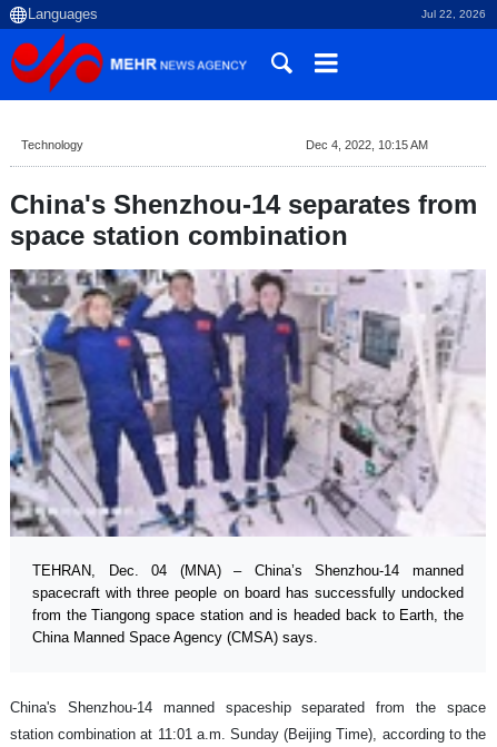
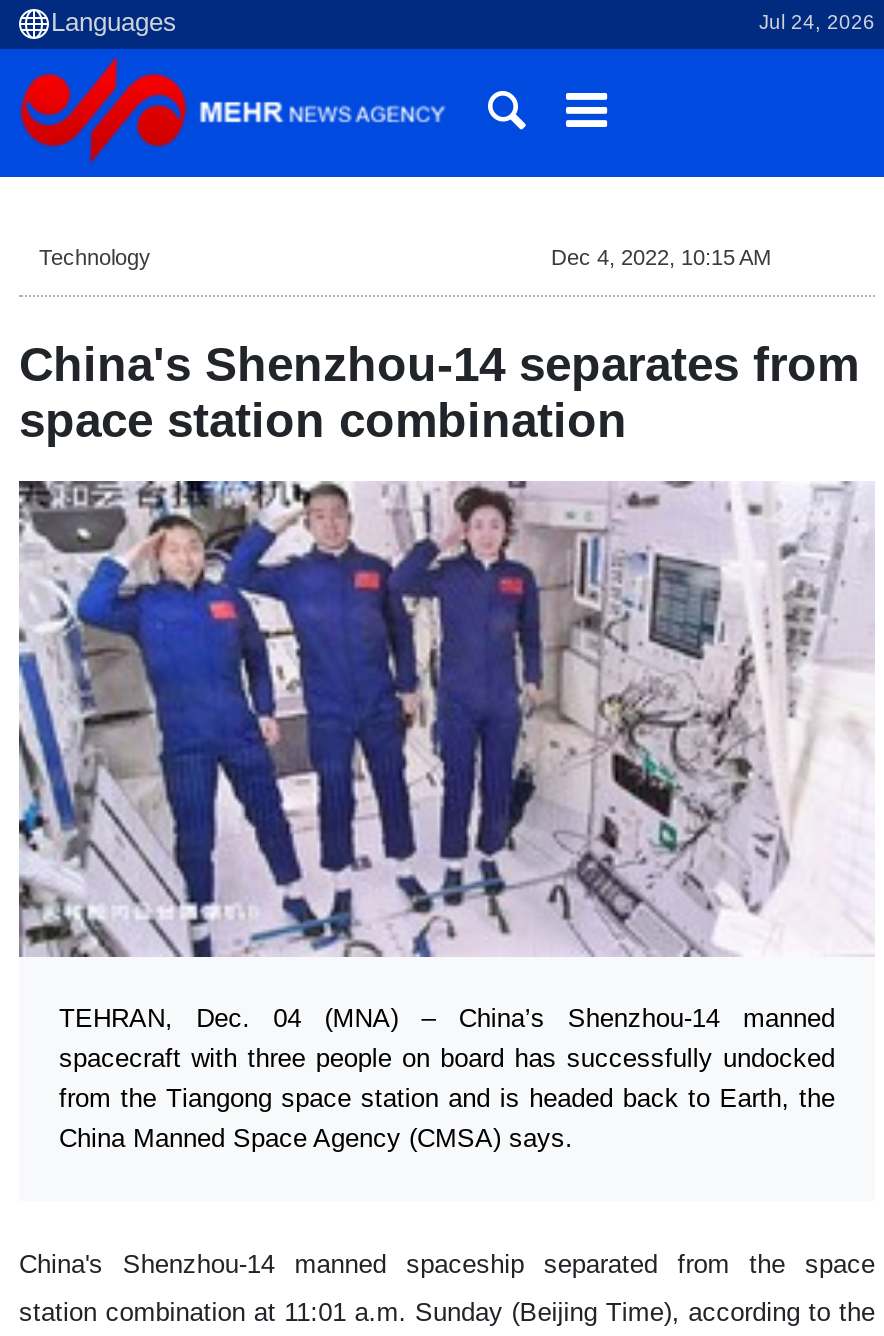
[421,8,486,20] Jul 22, 2026 -> [759,11,875,33] Jul 24, 2026

